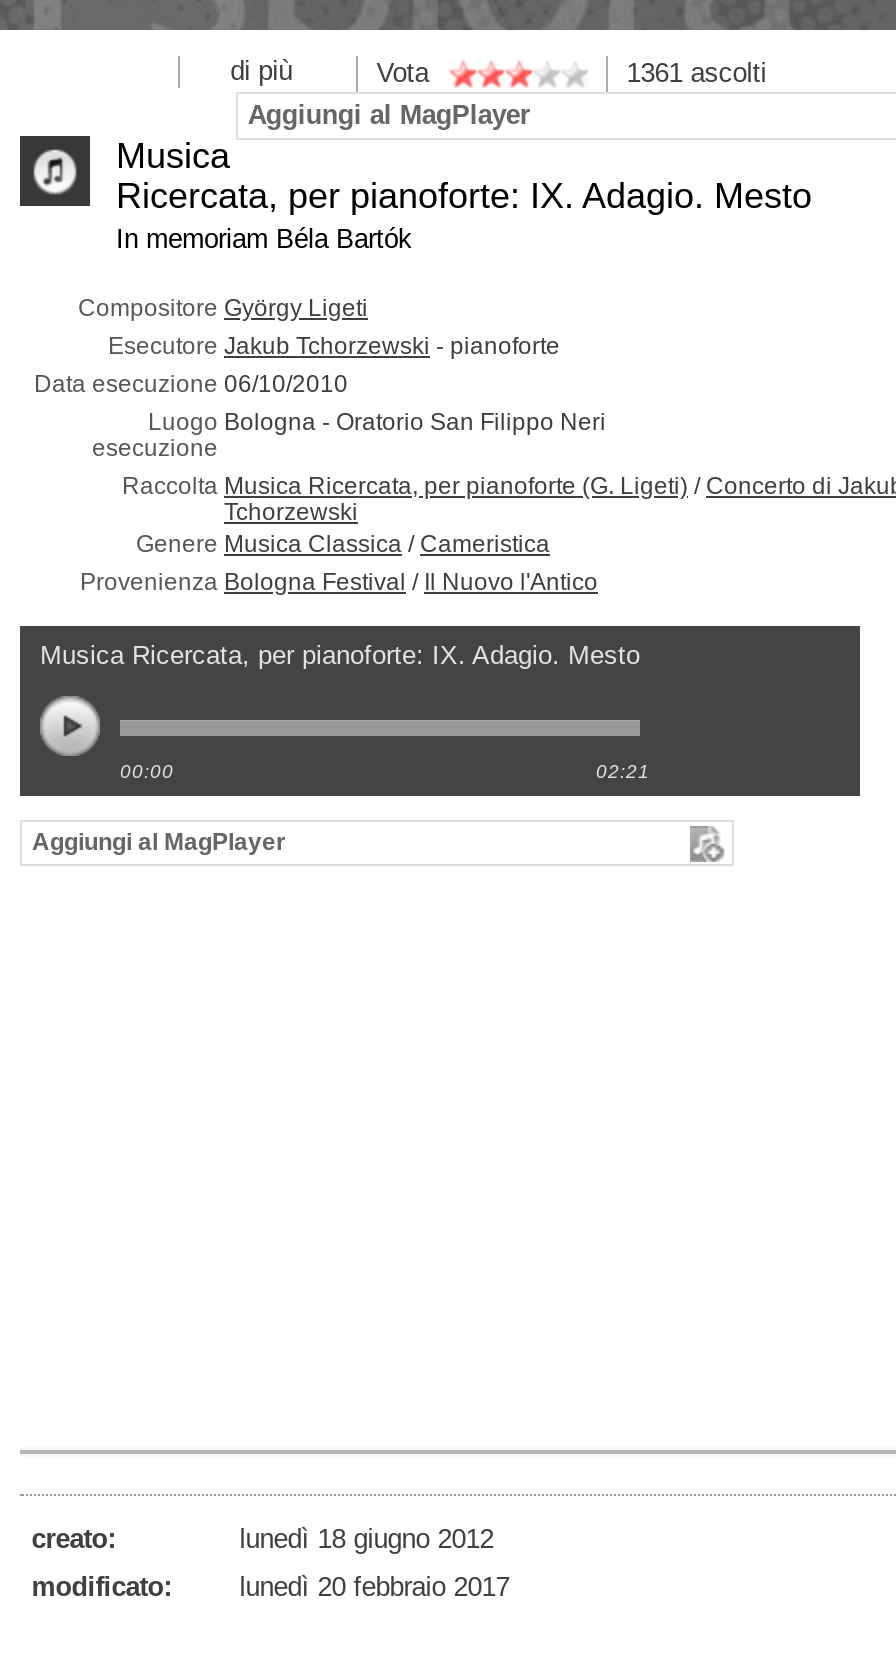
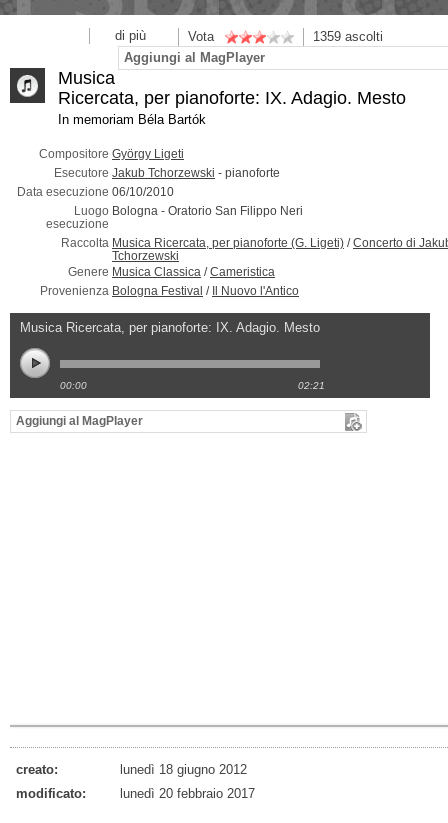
[626,58,766,88] 1361 ascolti -> [313,29,383,44] 1359 ascolti

